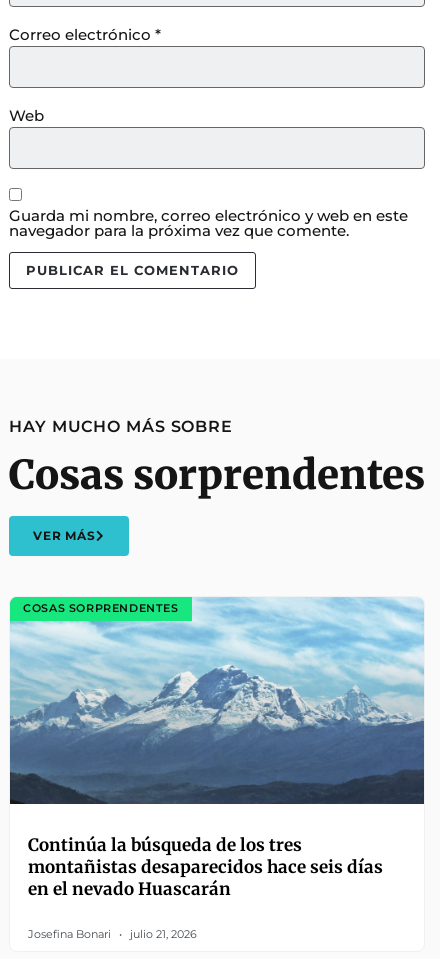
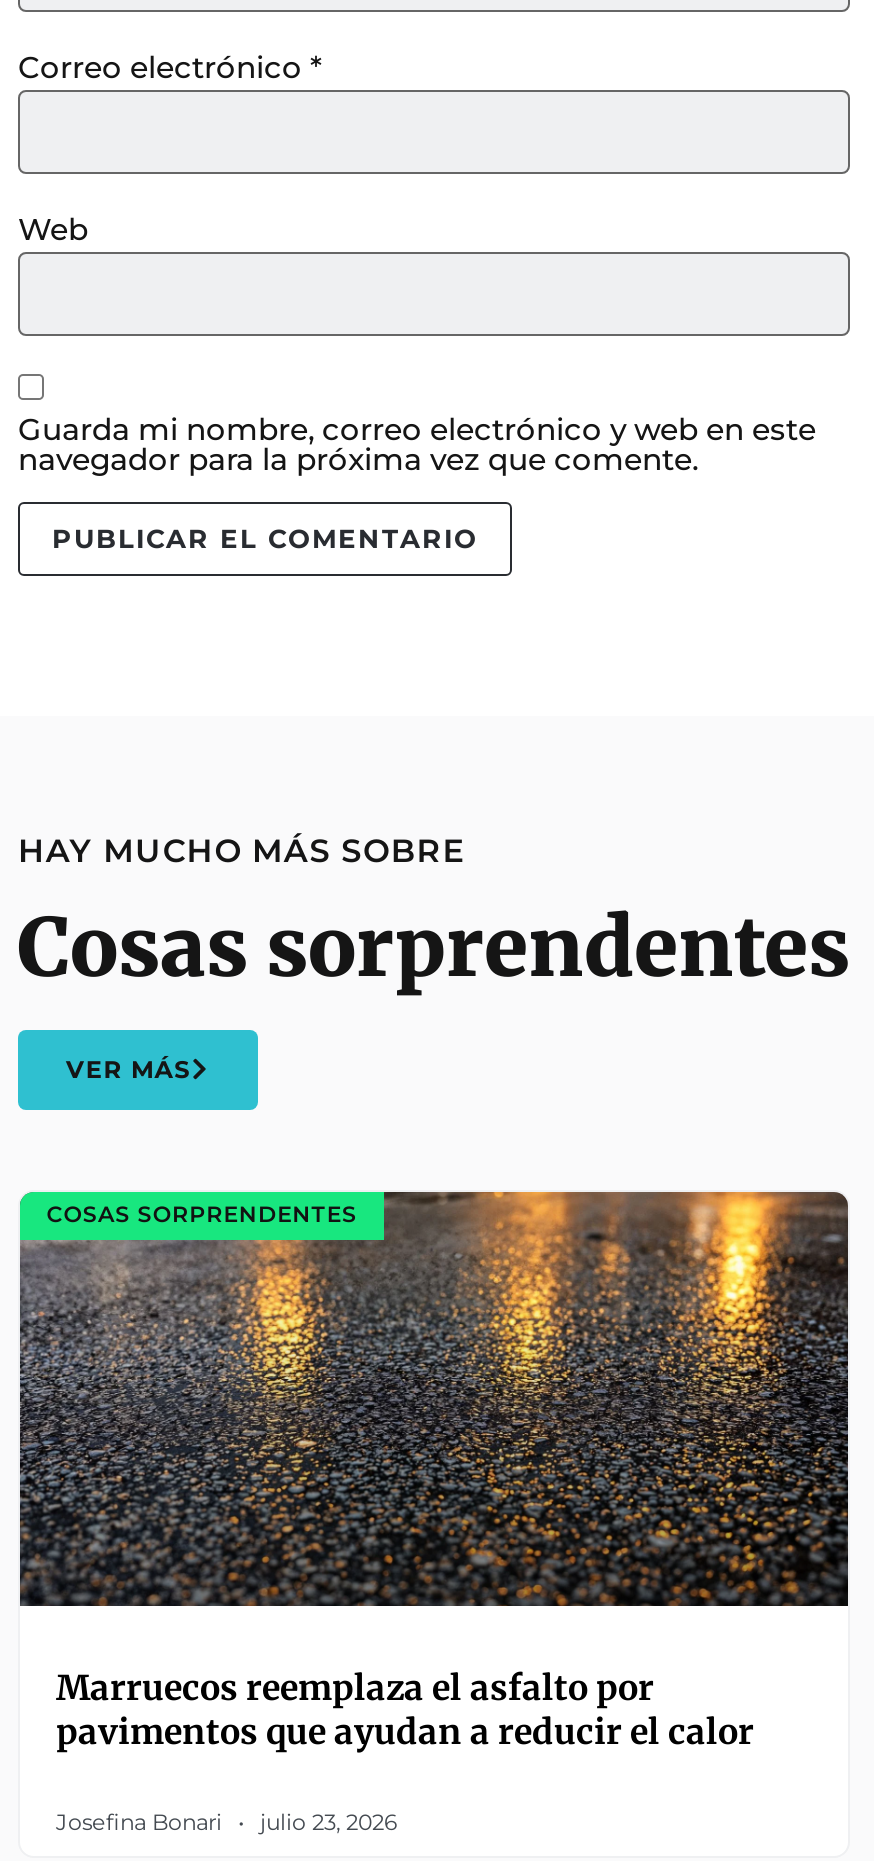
[9,596,425,899] [image] | Continúa la búsqueda de los tres | montañistas desaparecidos hace seis días | en el nevado Huascarán -> [18,1190,850,1753] [image] | Marruecos reemplaza el asfalto por | pavimentos que ayudan a reducir el calor
[28,926,197,940] Josefina Bonari julio 21, 2026 -> [56,1807,398,1835] Josefina Bonari julio 23, 2026

